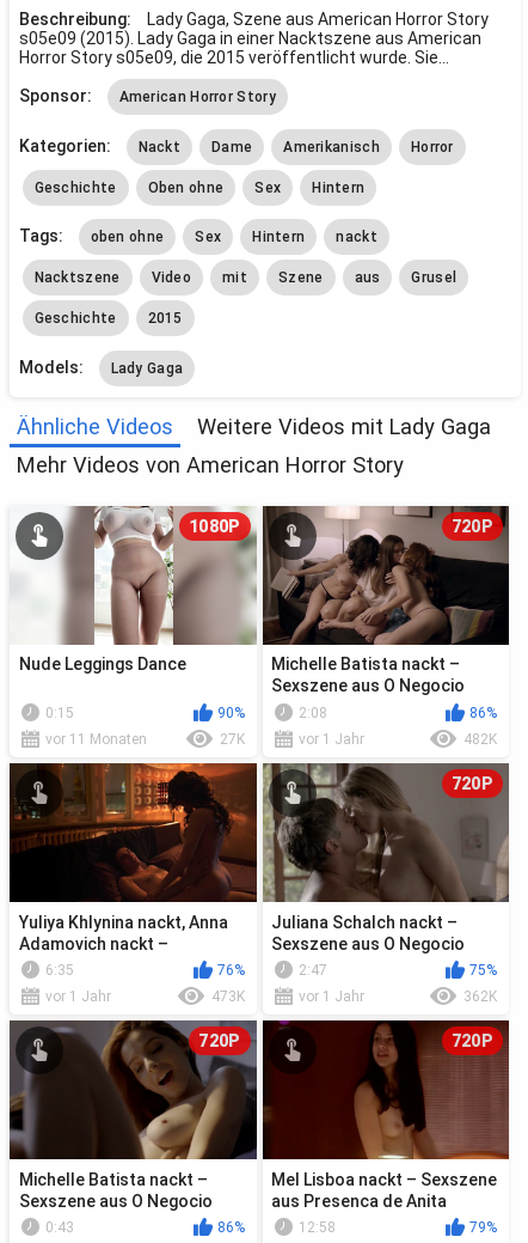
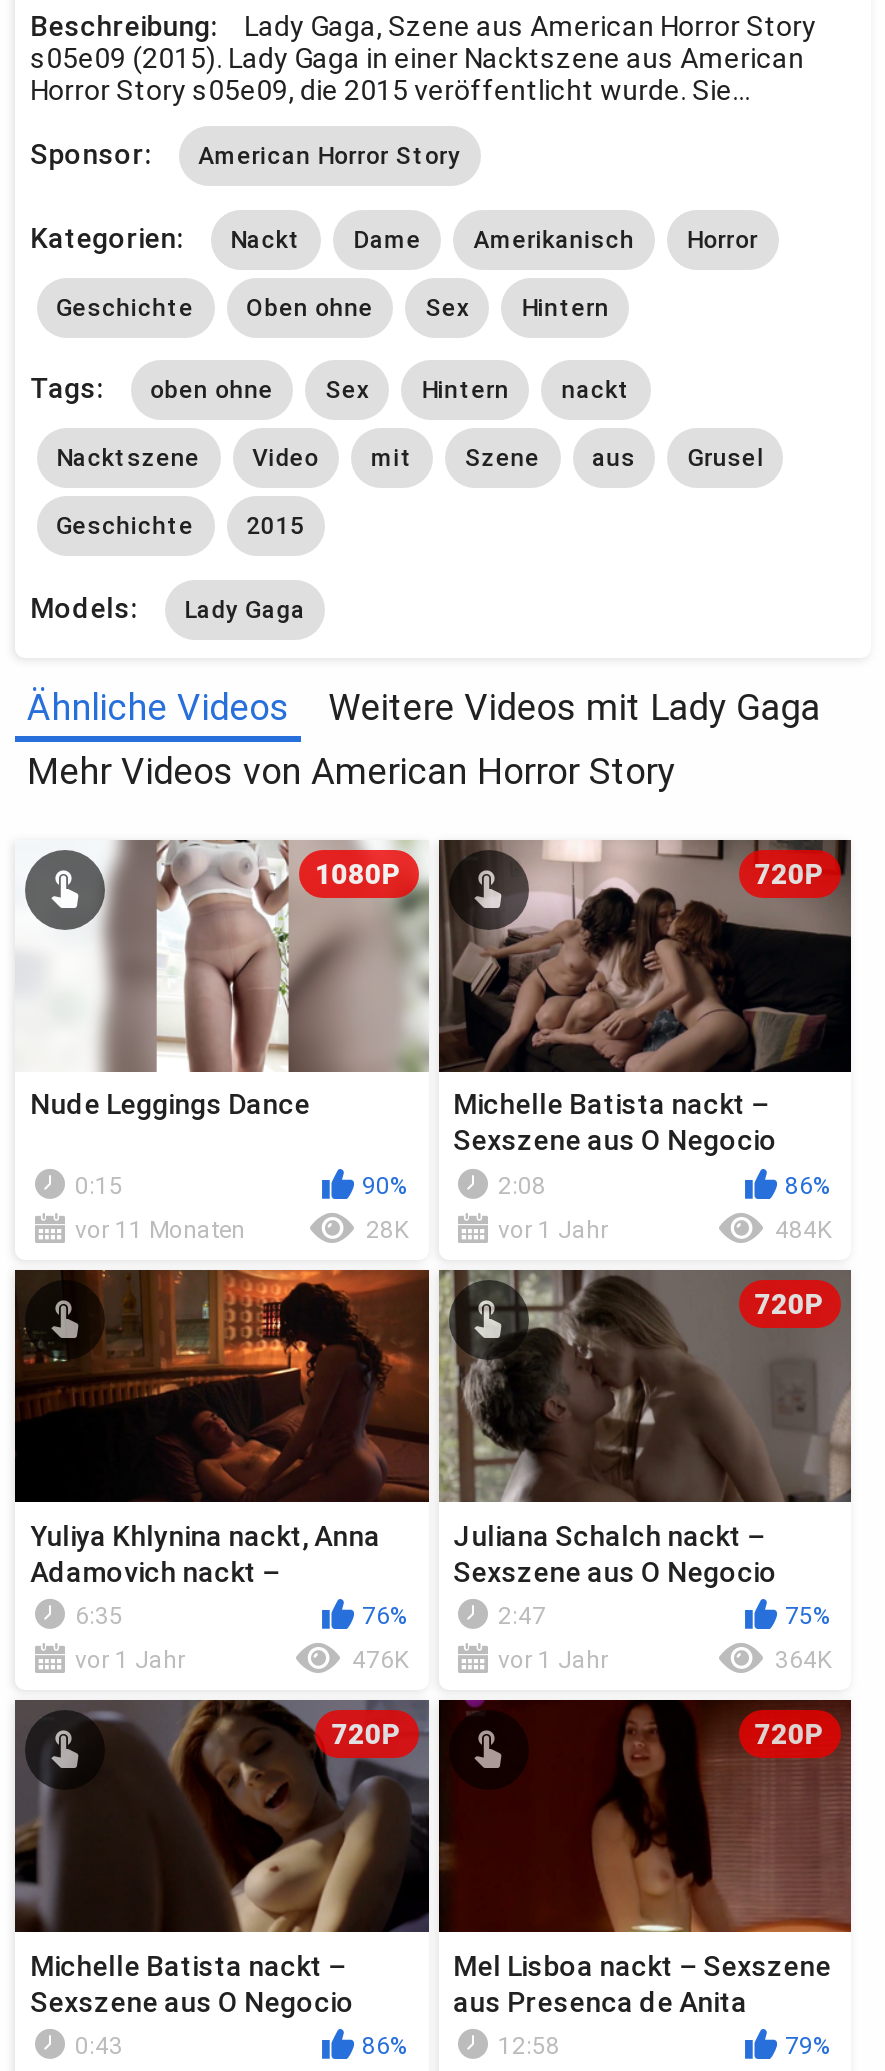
[219,731,244,747] 27K -> [366,1216,408,1244] 28K
[463,731,497,747] 482K -> [775,1216,831,1244] 484K
[211,988,244,1005] 473K -> [352,1646,408,1674] 476K
[463,988,497,1005] 362K -> [775,1646,831,1674] 364K

